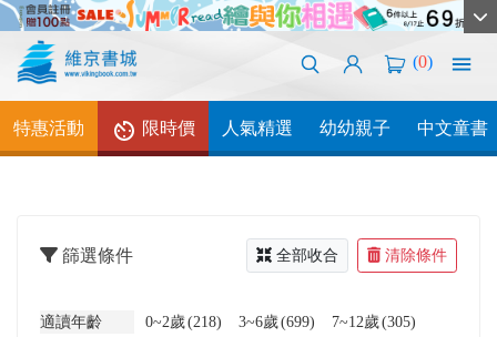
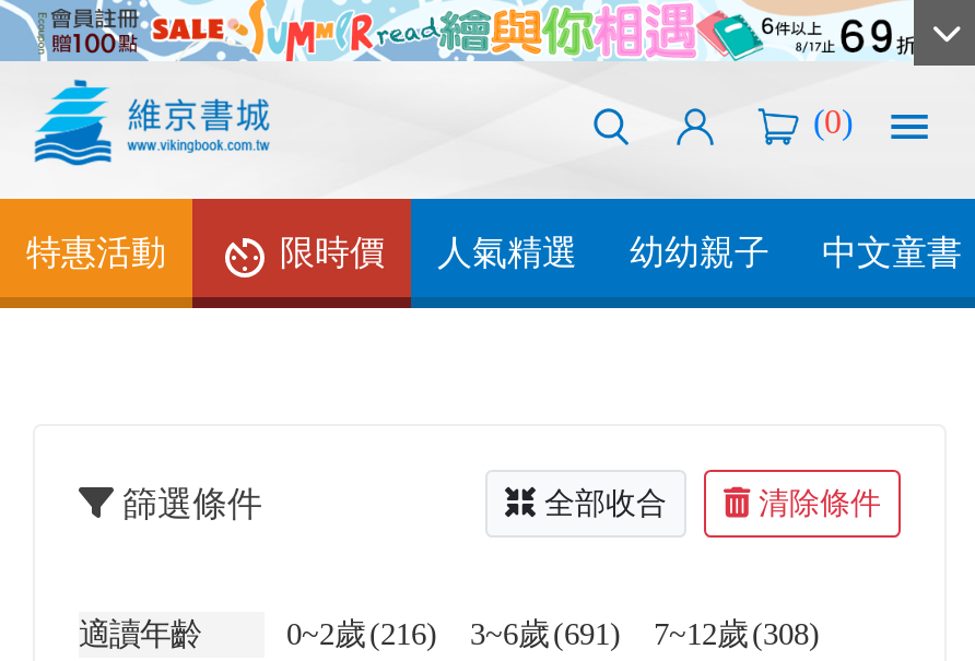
[145,313,222,330] 0~2歲 (218) -> [286,616,437,651] 0~2歲 (216)
[239,313,315,330] 3~6歲 (699) -> [470,616,621,651] 3~6歲 (691)
[332,313,416,330] 7~12歲 (305) -> [654,616,820,651] 7~12歲 (308)

